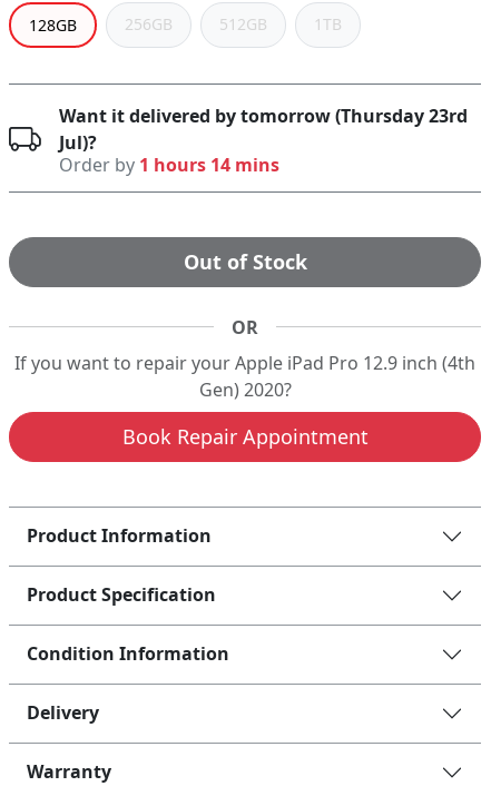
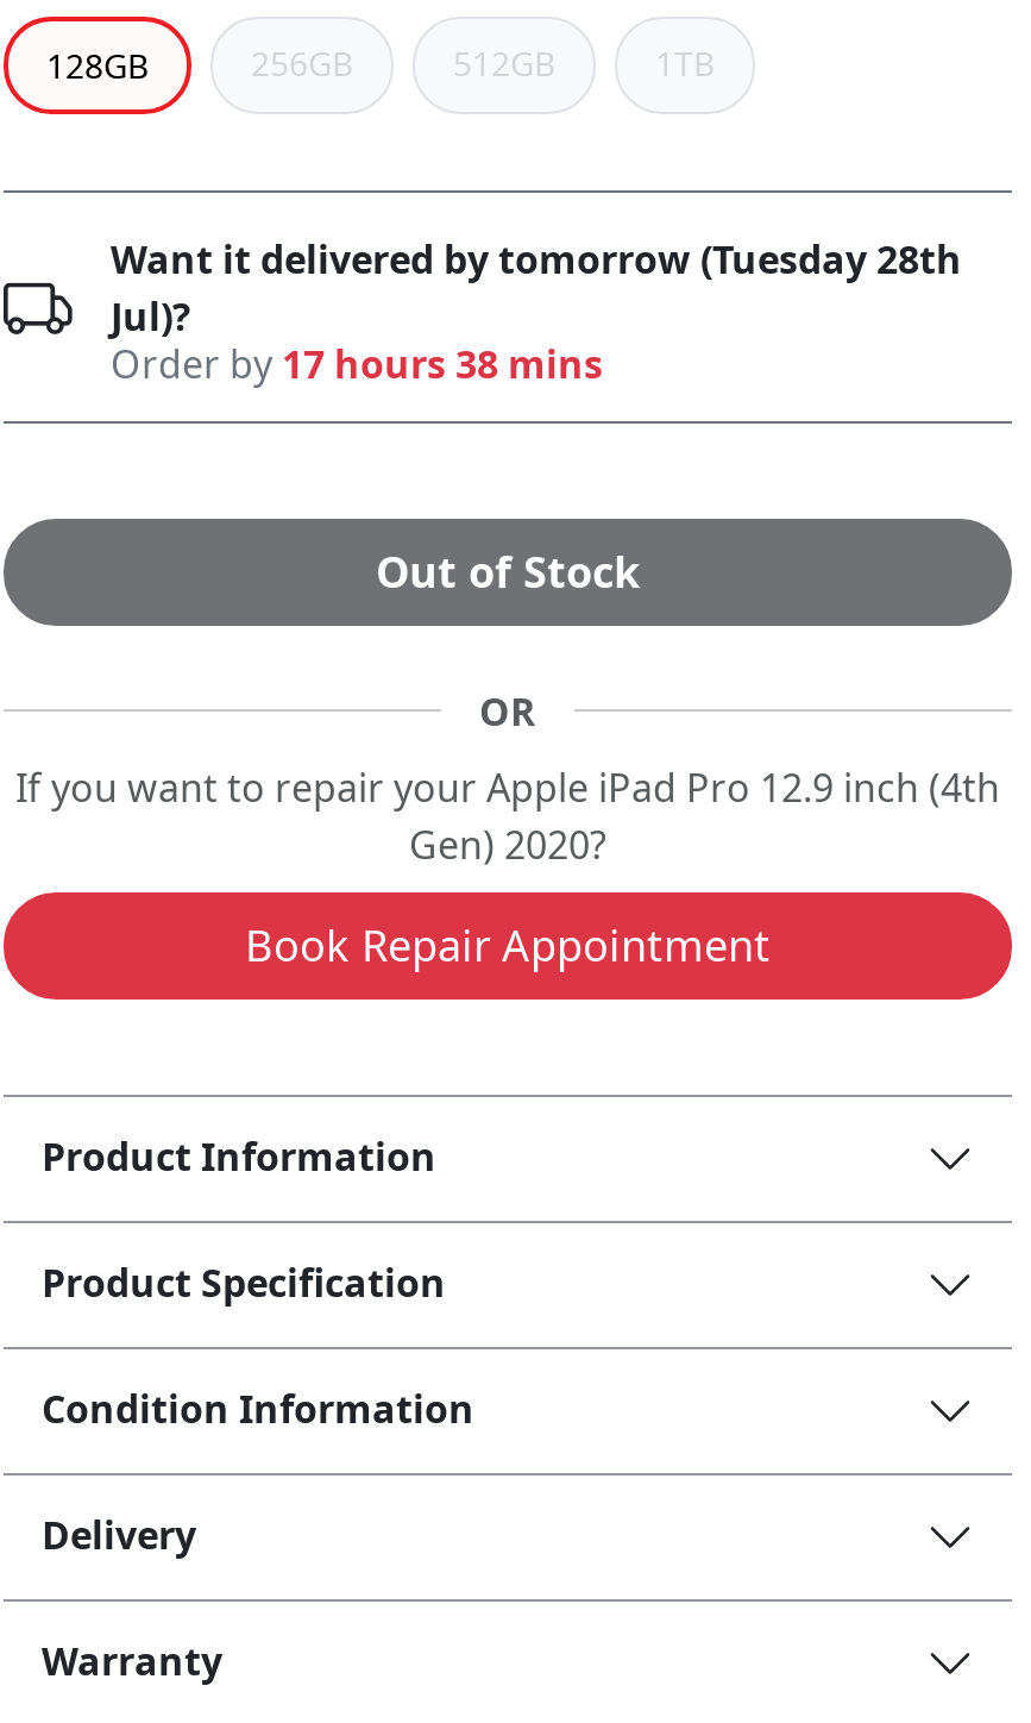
[59,103,468,127] Want it delivered by tomorrow (Thursday 23rd -> [111,232,962,284] Want it delivered by tomorrow (Tuesday 28th
[59,152,279,176] Order by 1 hours 14 mins -> [111,337,603,389] Order by 17 hours 38 mins

